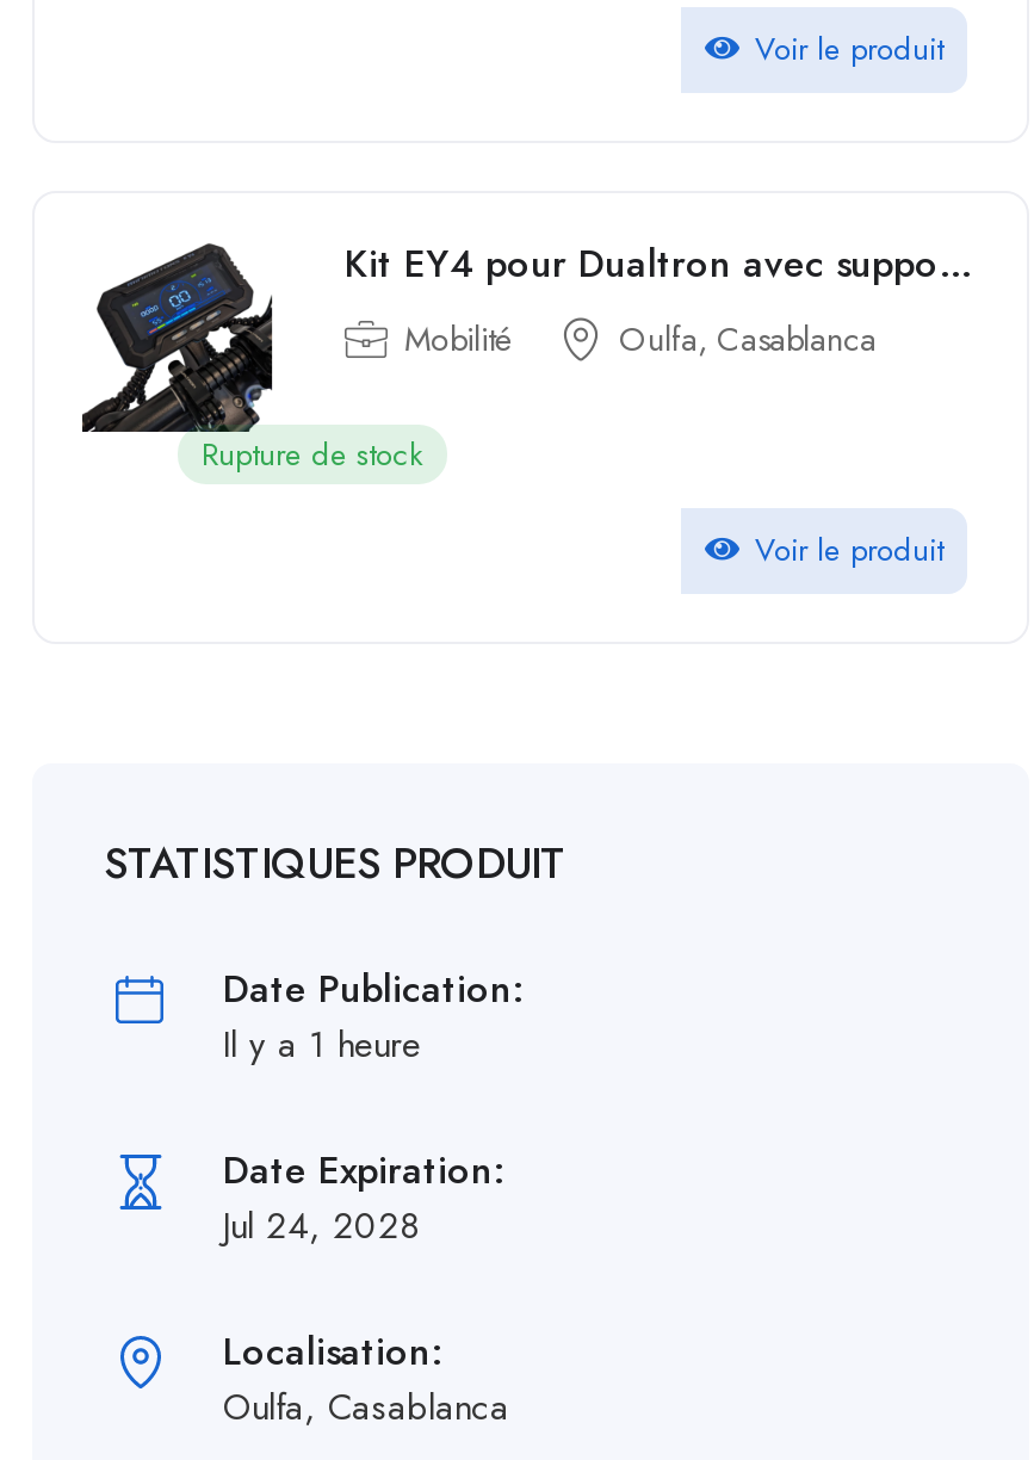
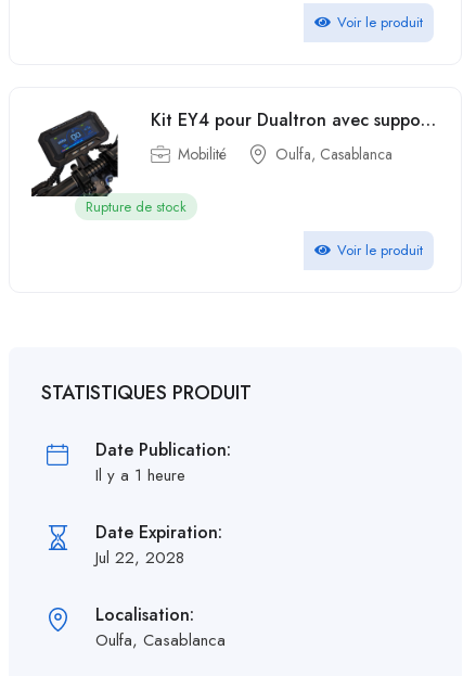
[223,1199,419,1252] Jul 24, 2028 -> [95,545,184,569] Jul 22, 2028

